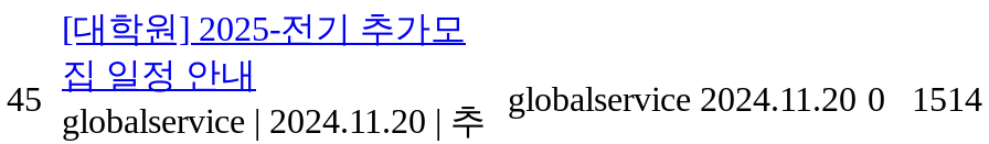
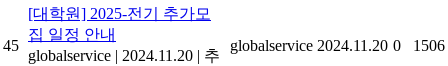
[508,80,982,118] globalservice 2024.11.20 0 1514 -> [230,37,445,54] globalservice 2024.11.20 0 1506

